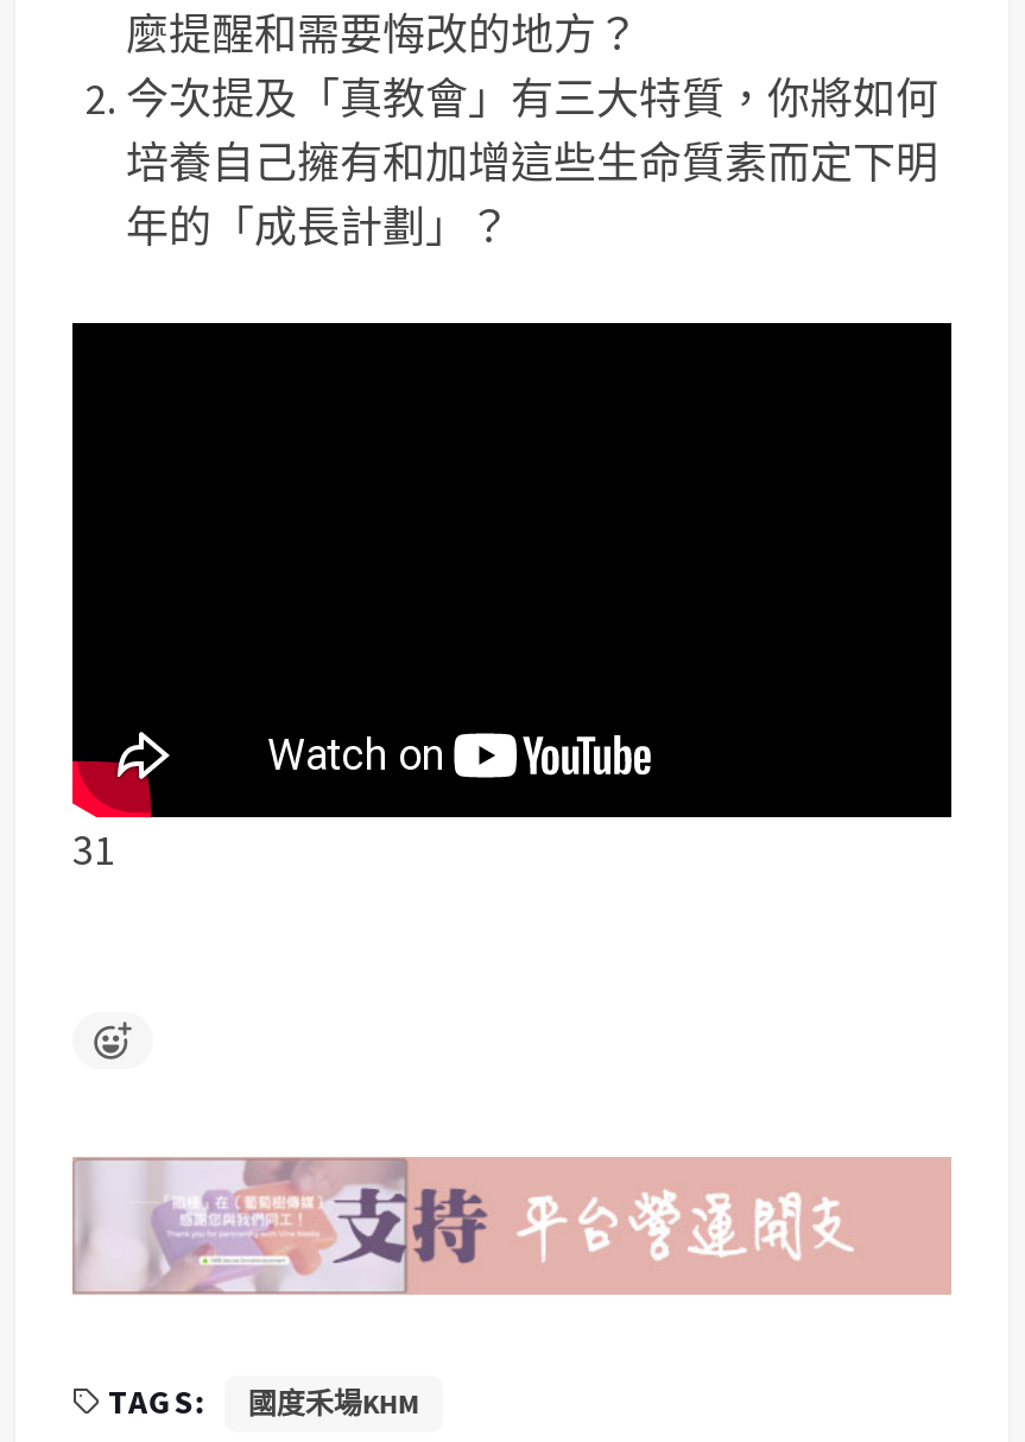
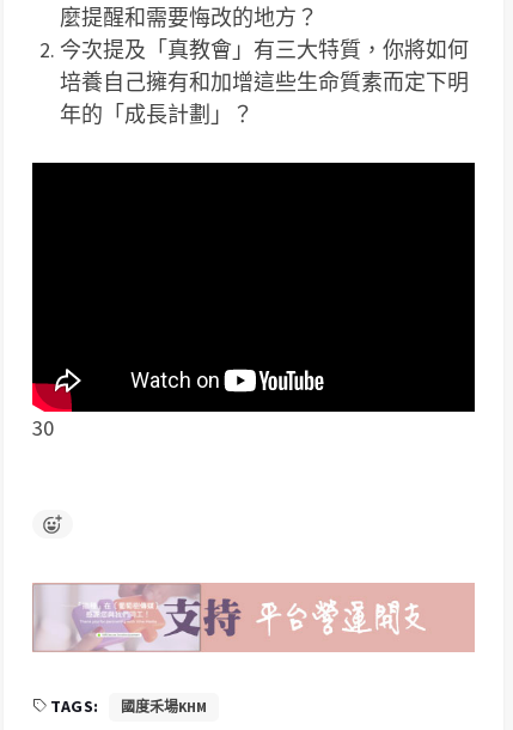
[72,822,115,877] 31 -> [32,414,54,442] 30

